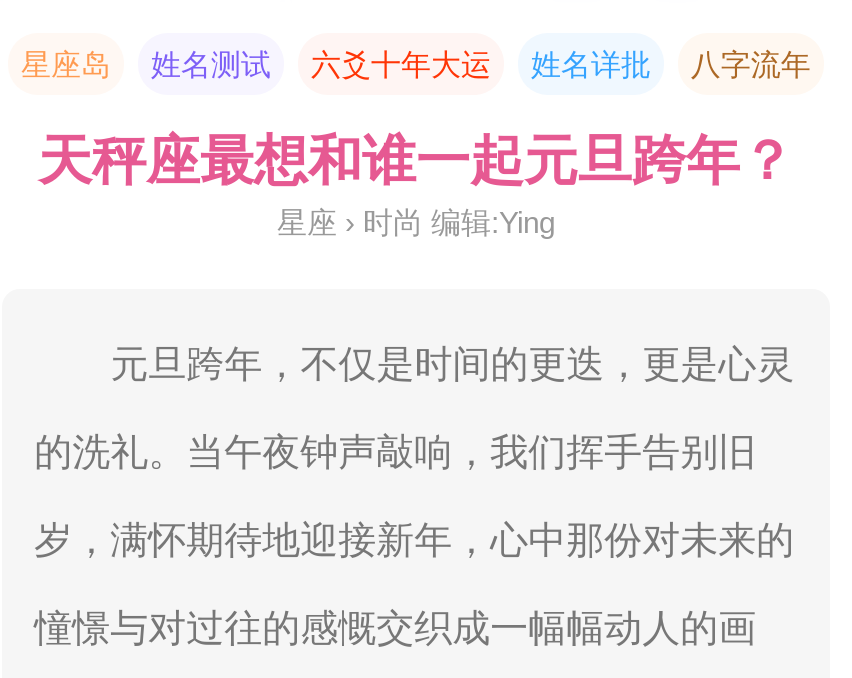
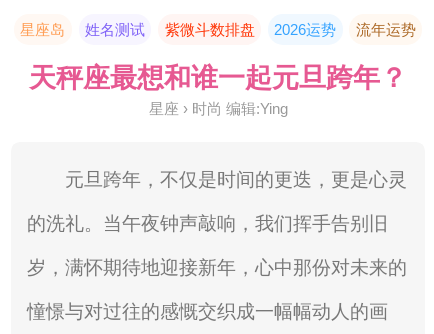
[311,47,811,81] 六爻十年大运 | 姓名详批 | 八字流年 -> [164,21,416,38] 紫微斗数排盘 | 2026运势 | 流年运势

